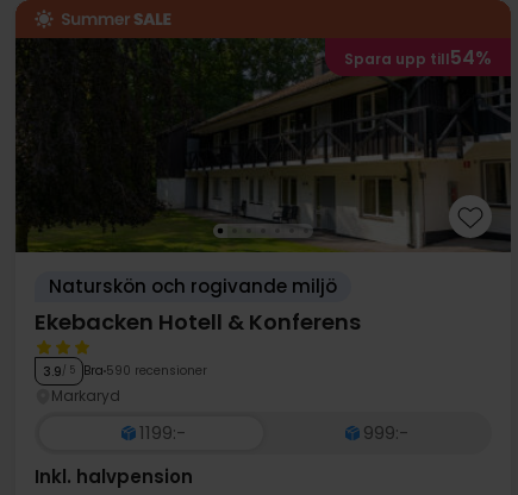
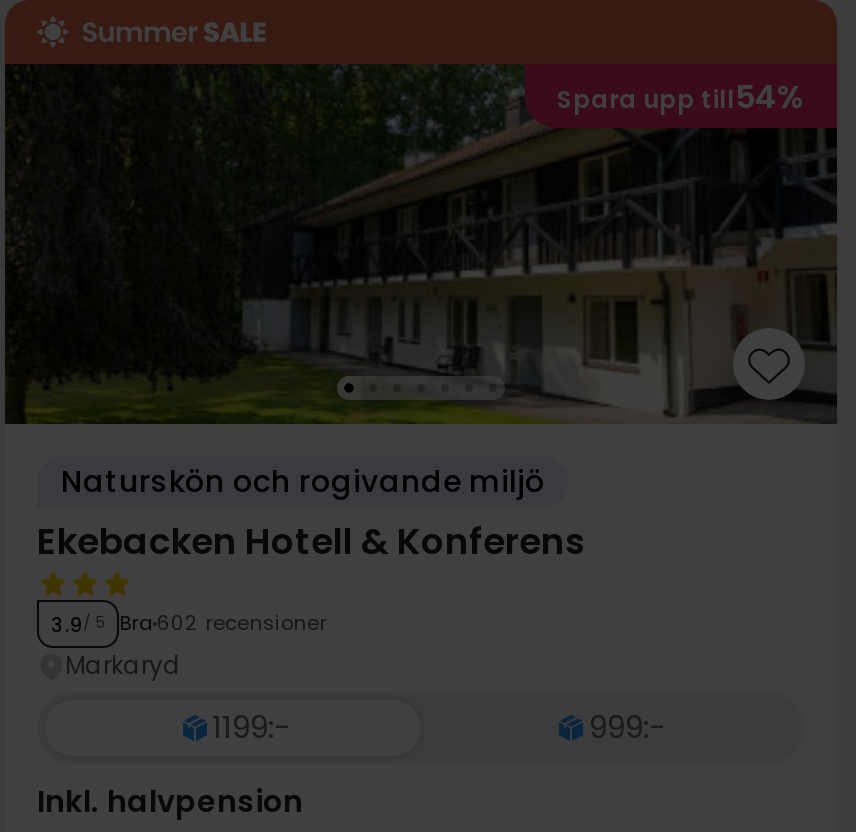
[43,362,207,380] 3.9/ 5 Bra 590 recensioner -> [51,608,327,639] 3.9/ 5 Bra 602 recensioner

